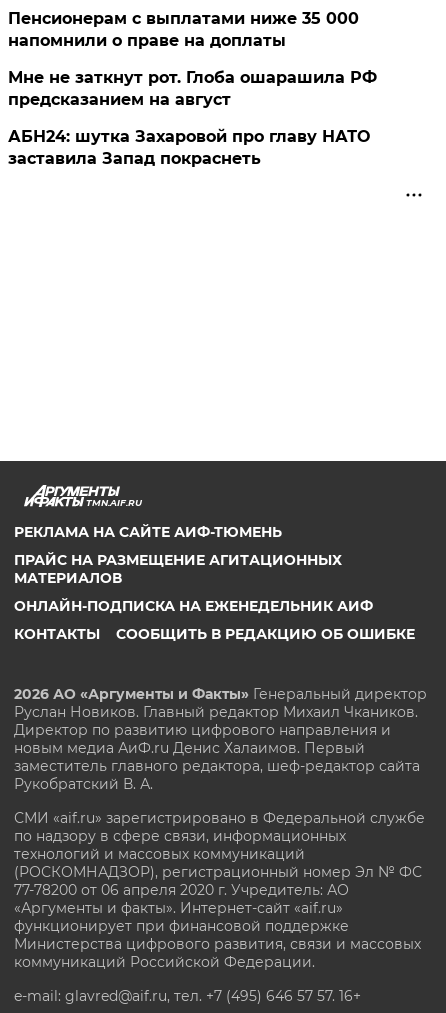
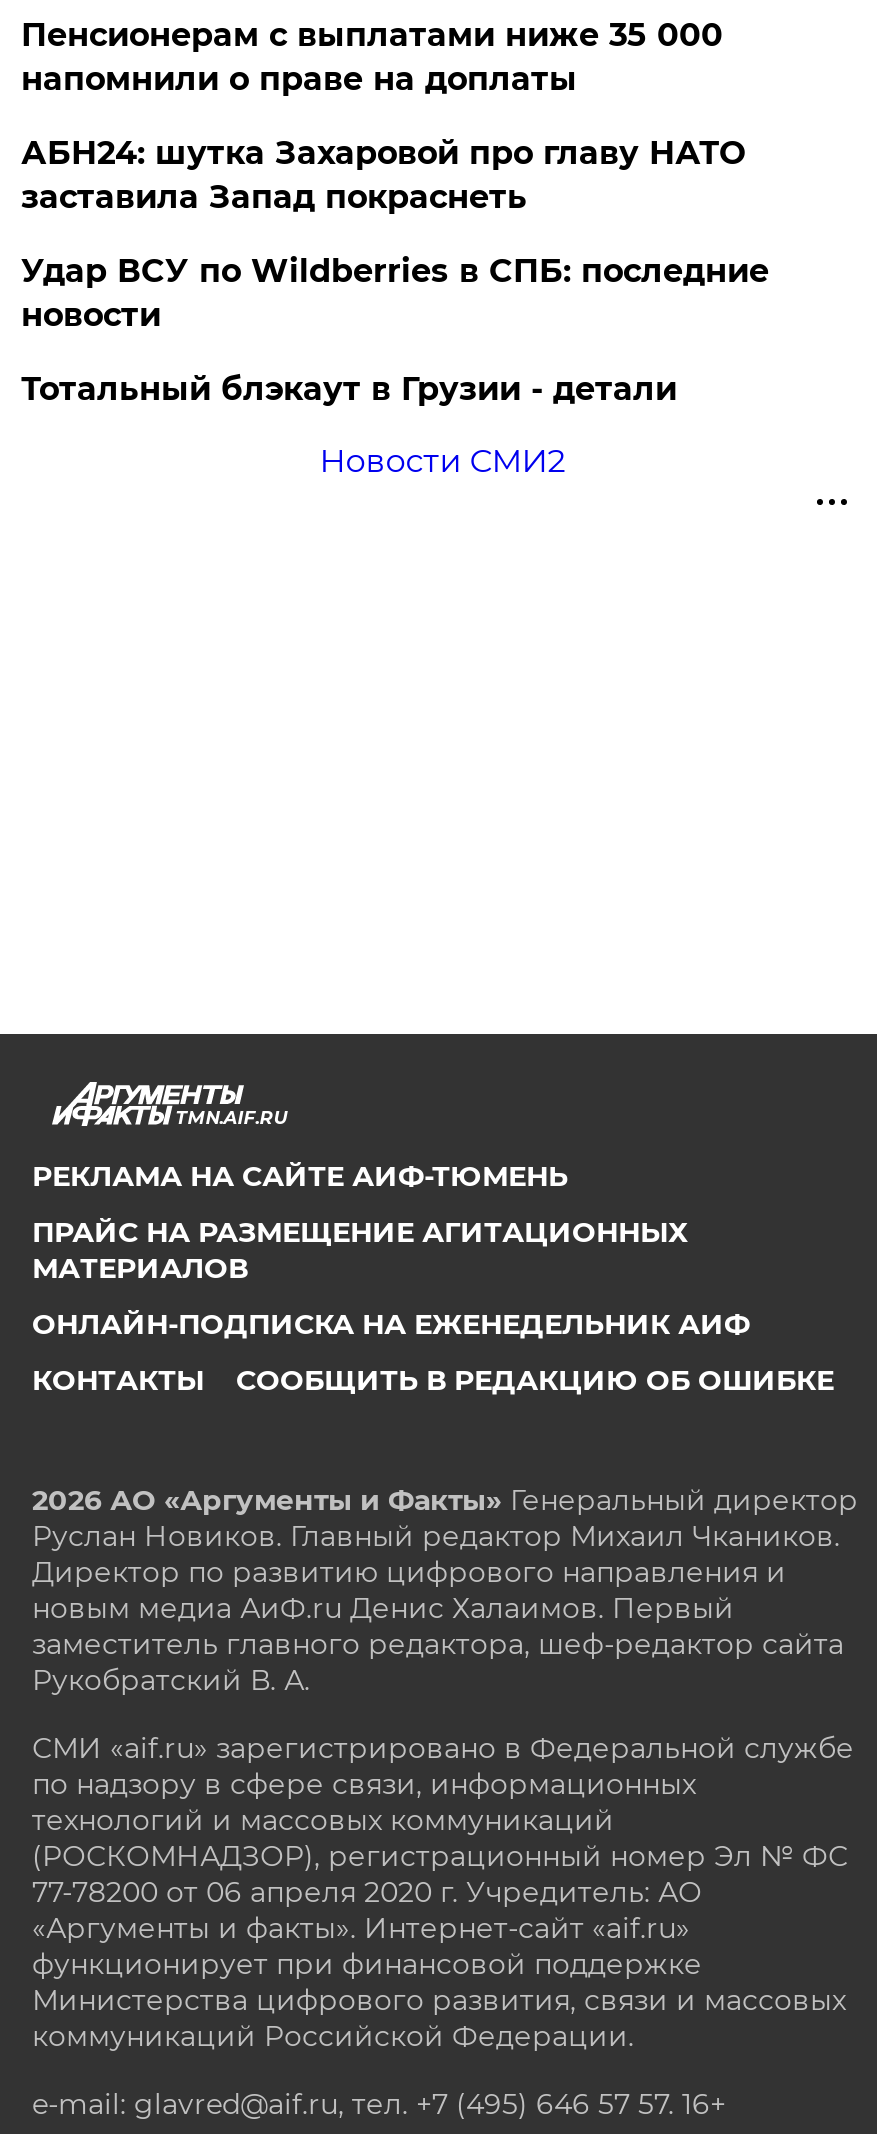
[8,68,377,109] Мне не заткнут рот. Глоба ошарашила РФ | предсказанием на август -> none
moved [8,127,370,168] -> [21,134,745,216]: АБН24: шутка Захаровой про главу НАТО | заставила Запад покраснеть
none -> [21,252,769,480] Удар ВСУ по Wildberries в СПБ: последние | новости | Тотальный блэкаут в Грузии - детали | Новости СМИ2

